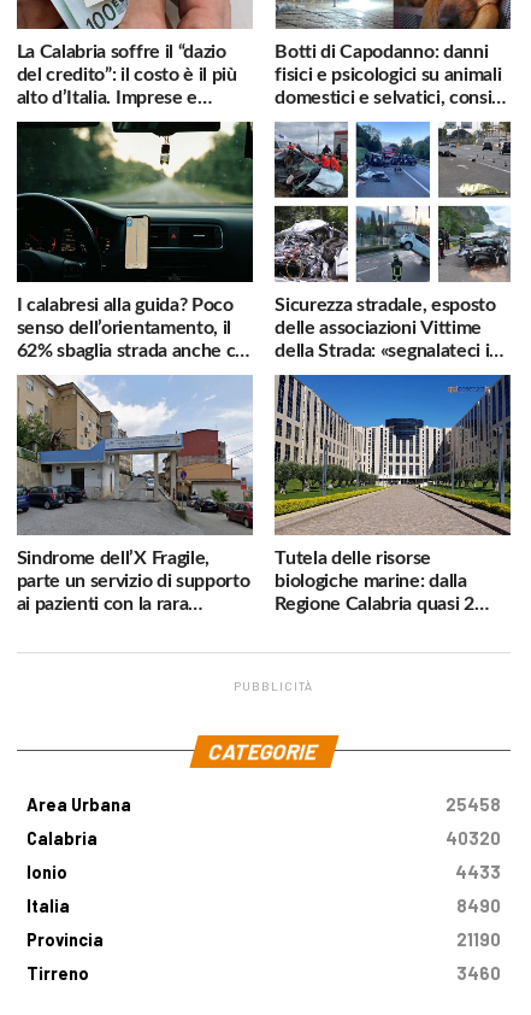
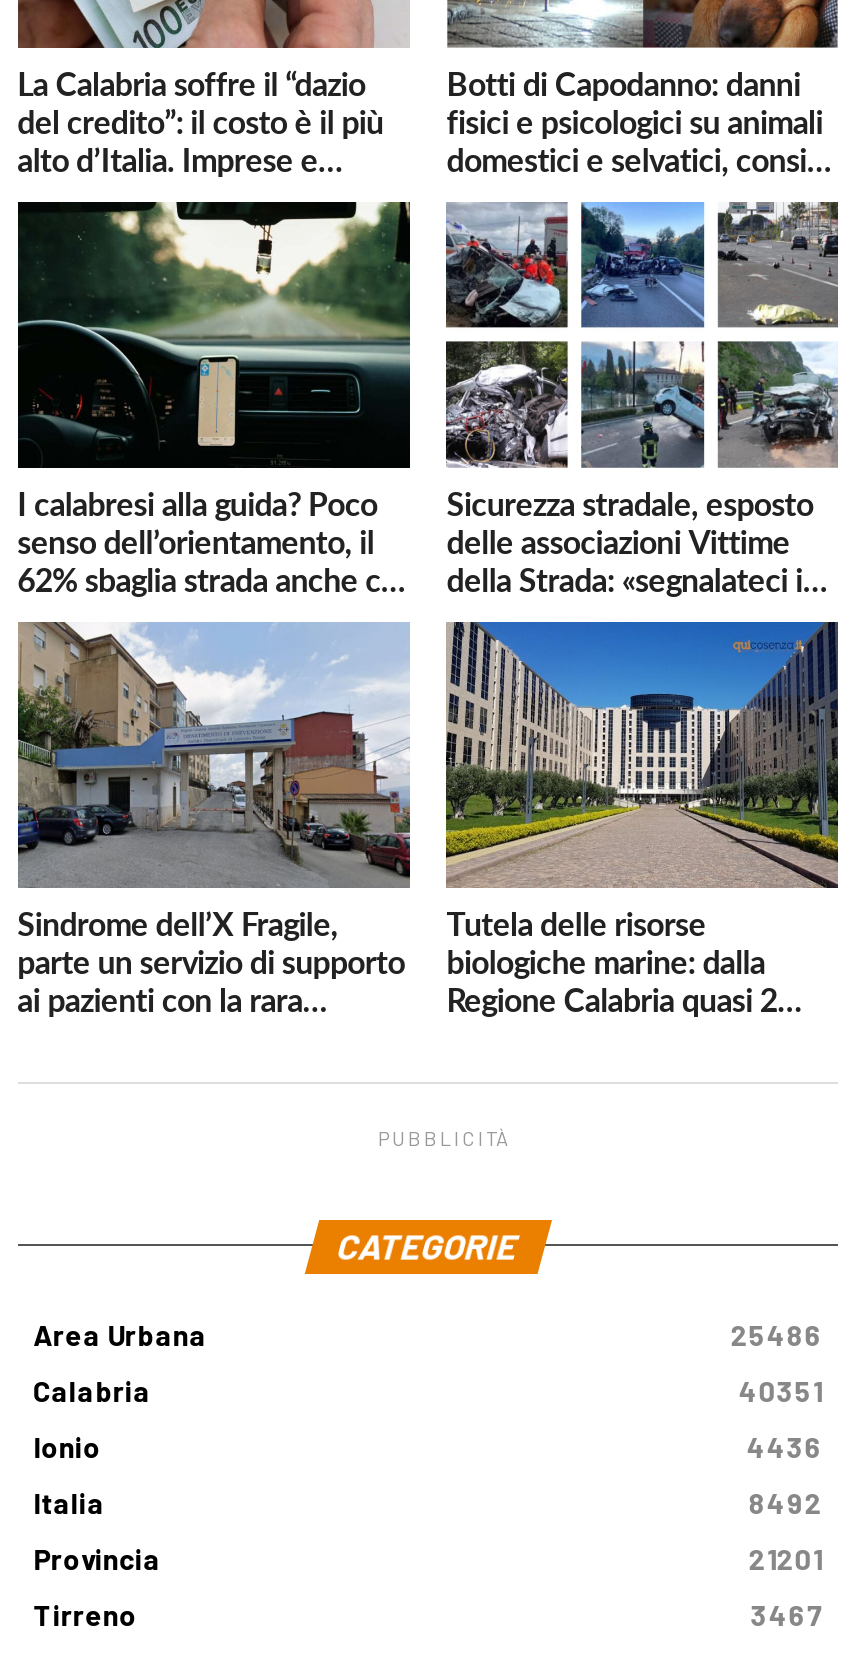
[446,794,501,815] 25458 -> [731,1317,823,1351] 25486
[446,828,501,848] 40320 -> [739,1373,823,1407] 40351
[456,862,501,882] 4433 -> [747,1429,823,1463] 4436
[457,895,501,916] 8490 -> [749,1485,823,1519] 8492
[457,929,501,950] 21190 -> [749,1541,823,1575] 21201
[457,963,501,983] 3460 -> [751,1597,823,1631] 3467

